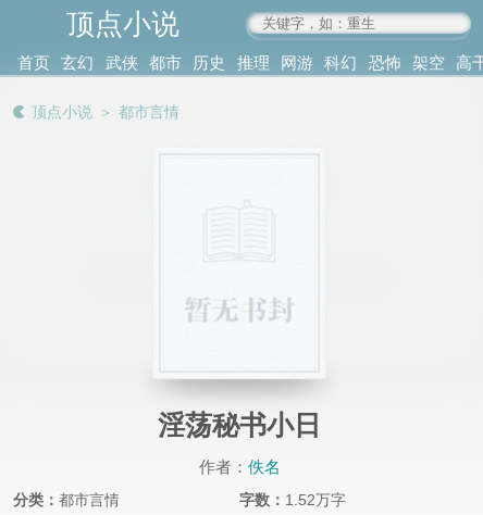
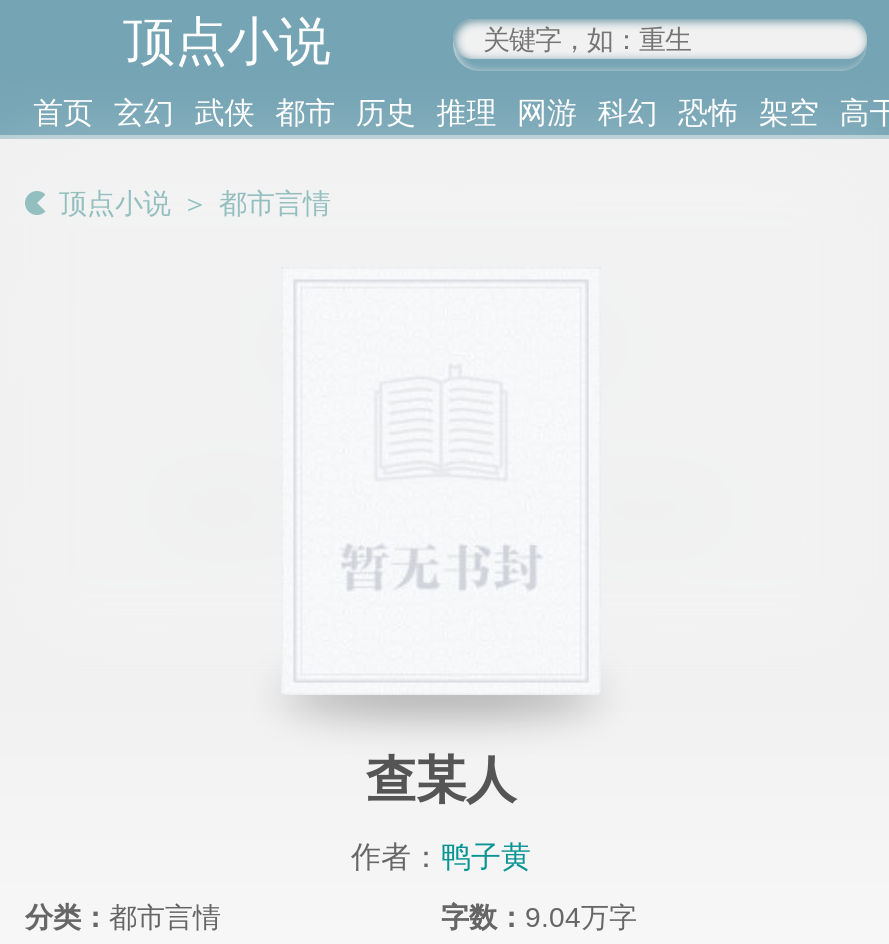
[158,410,321,441] 淫荡秘书小日 -> [366,752,516,808] 查某人
[199,457,280,476] 作者：佚名 -> [351,839,531,873] 作者：鸭子黄
[239,492,346,509] 字数：1.52万字 -> [441,902,637,934] 字数：9.04万字

